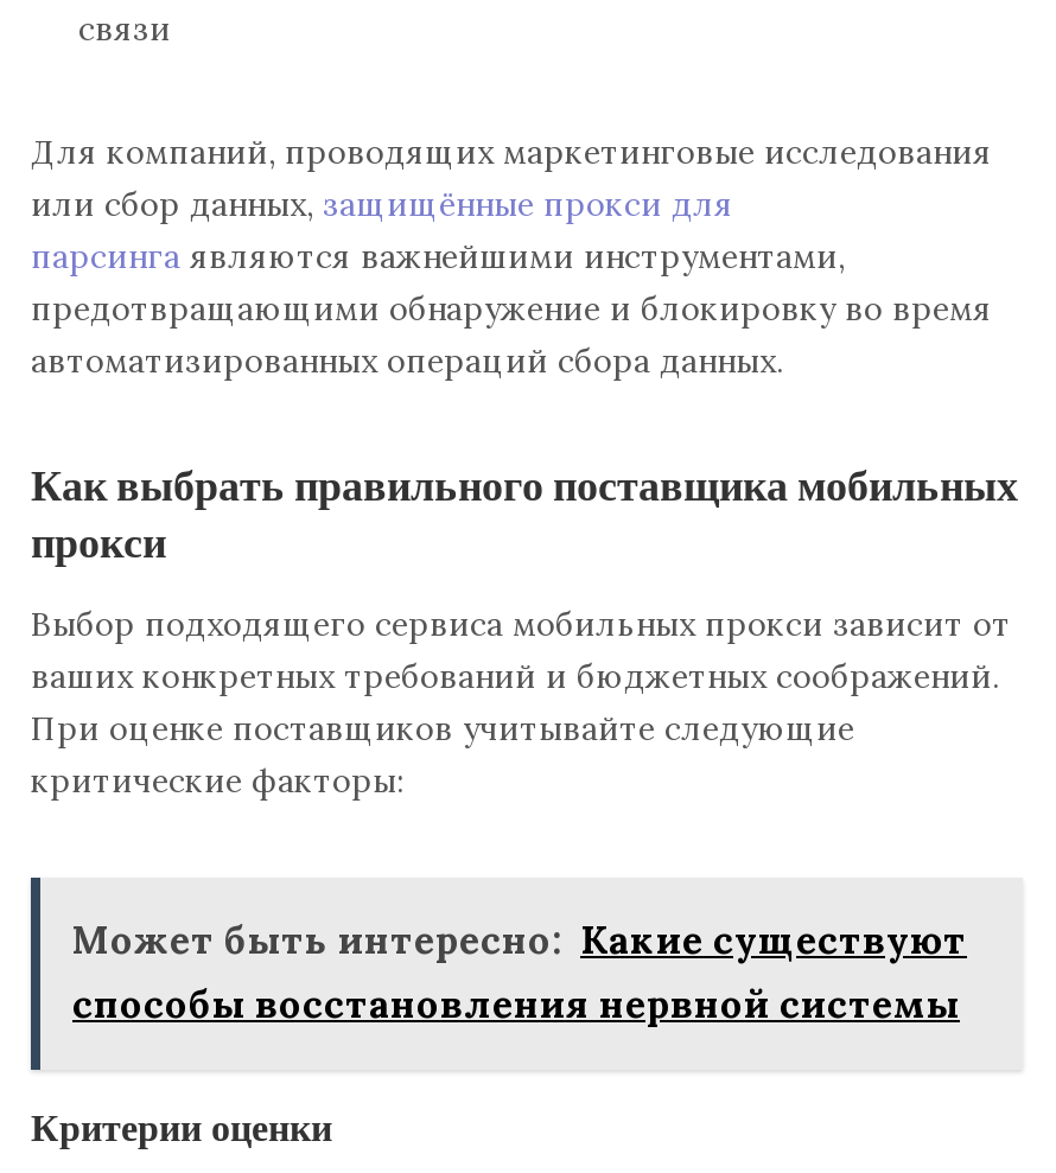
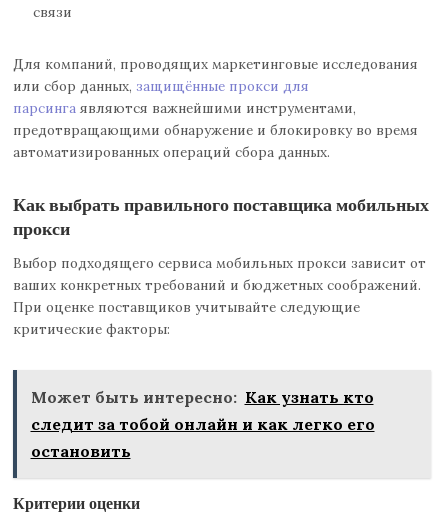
[72,917,967,1028] Может быть интересно: Какие существуют | способы восстановления нервной системы -> [30,386,374,460] Может быть интересно: Как узнать кто | следит за тобой онлайн и как легко его | остановить

